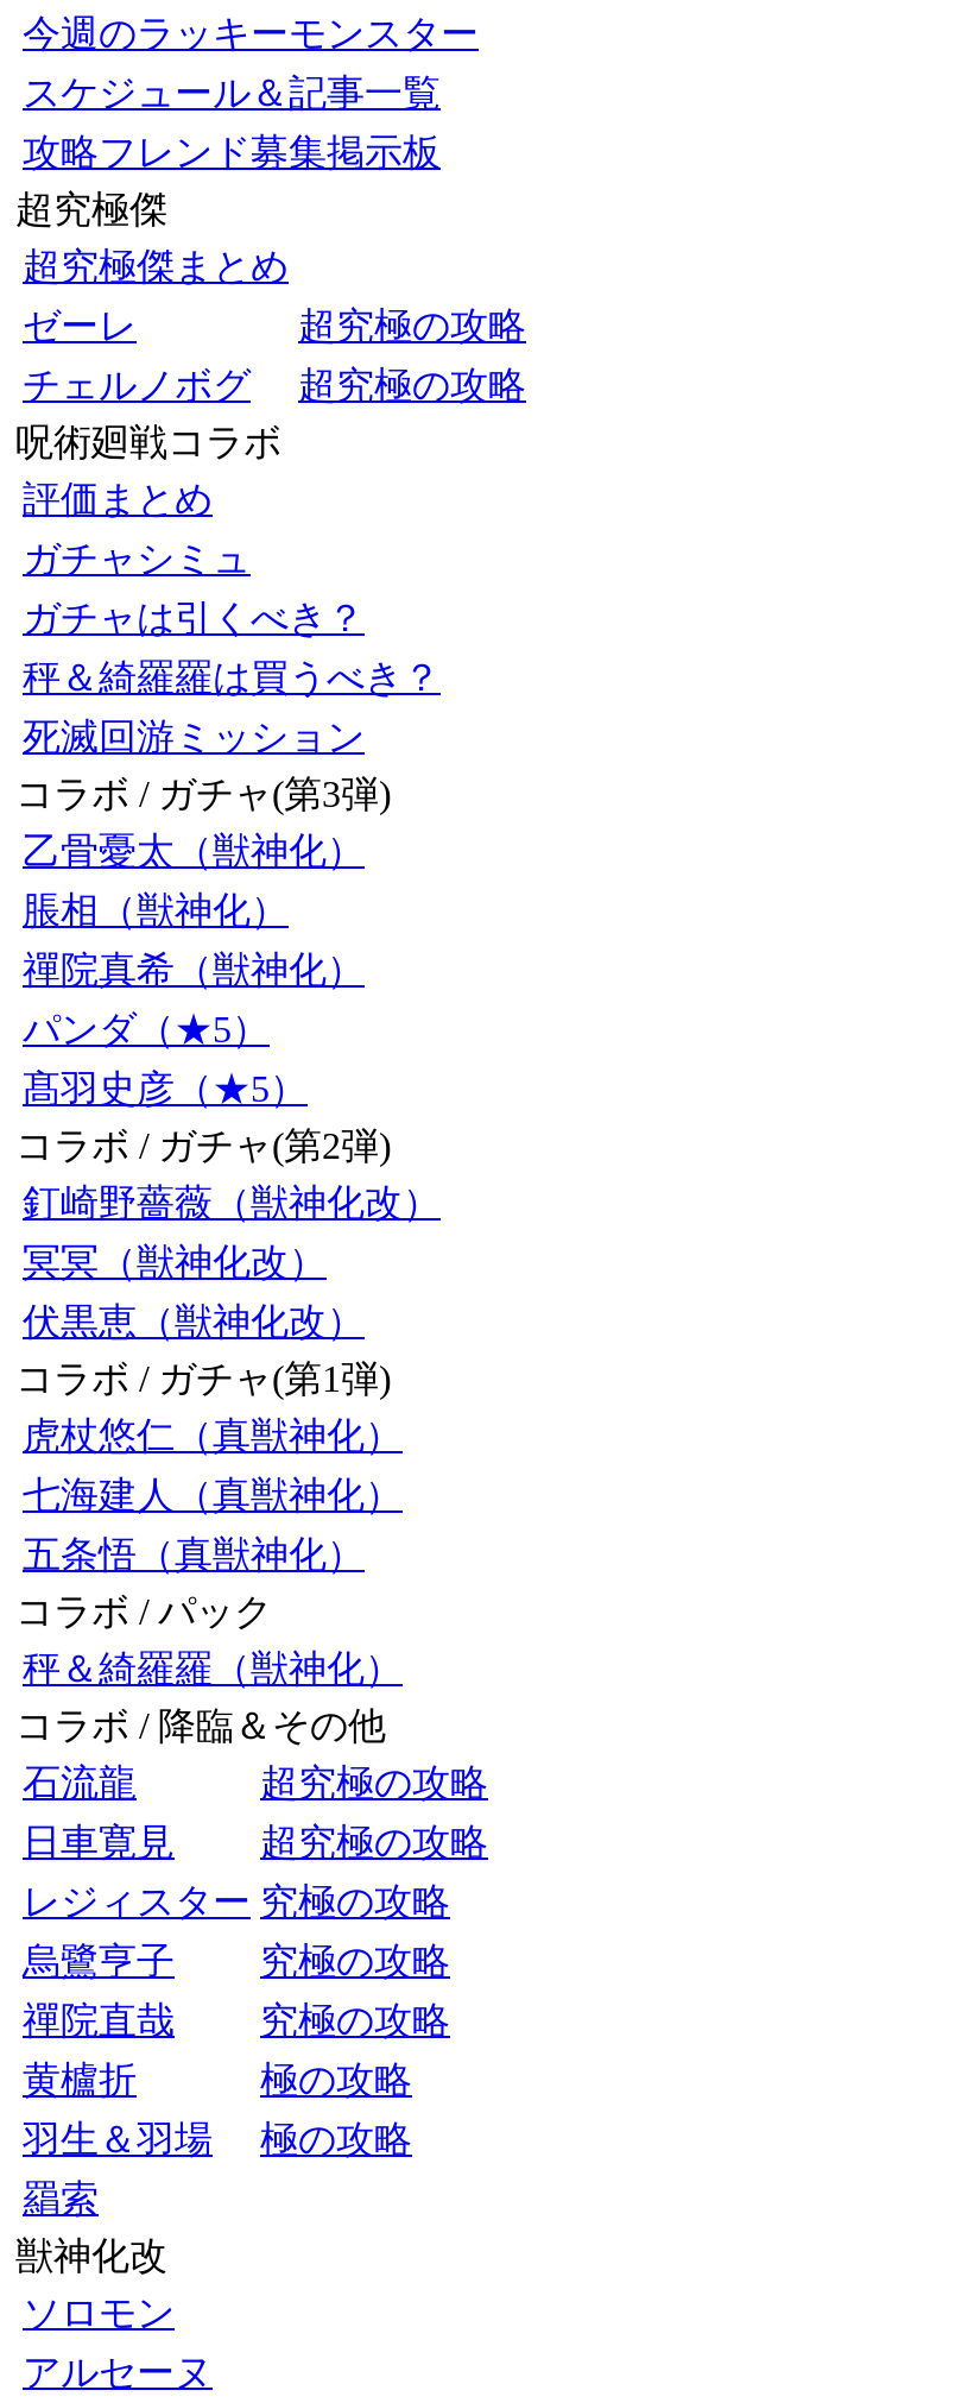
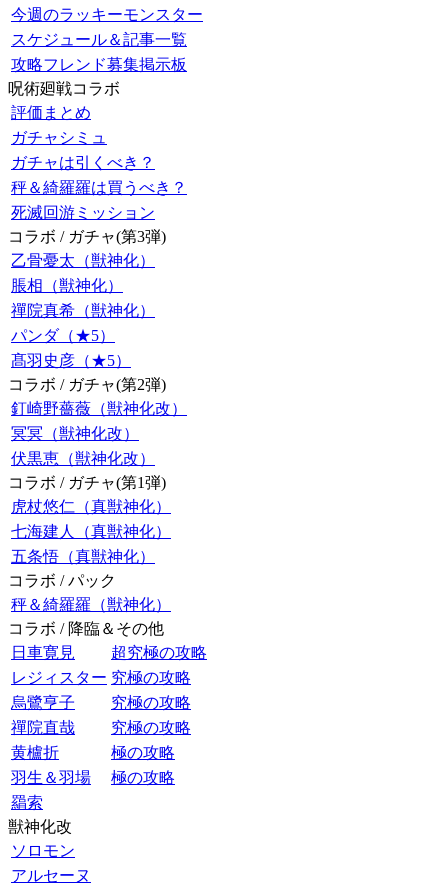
[15,189,526,405] 超究極傑 | 超究極傑まとめ | ゼーレ | 超究極の攻略 | チェルノボグ | 超究極の攻略 -> none
[23,1762,488,1803] 石流龍 | 超究極の攻略 -> none

